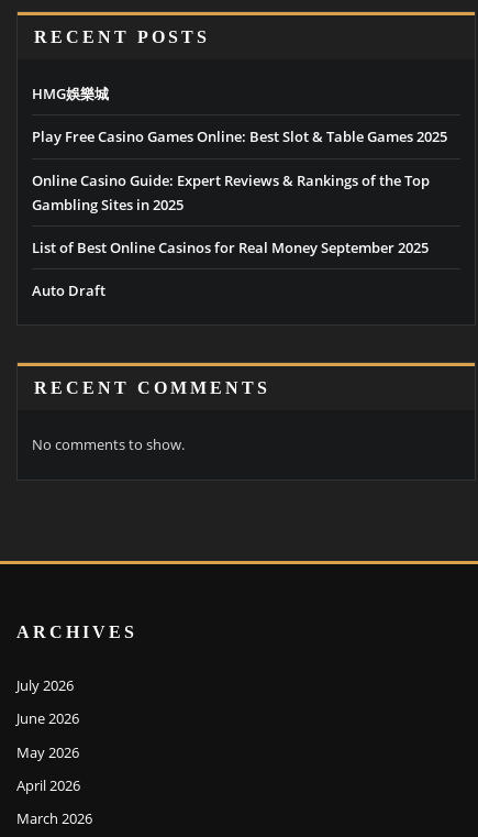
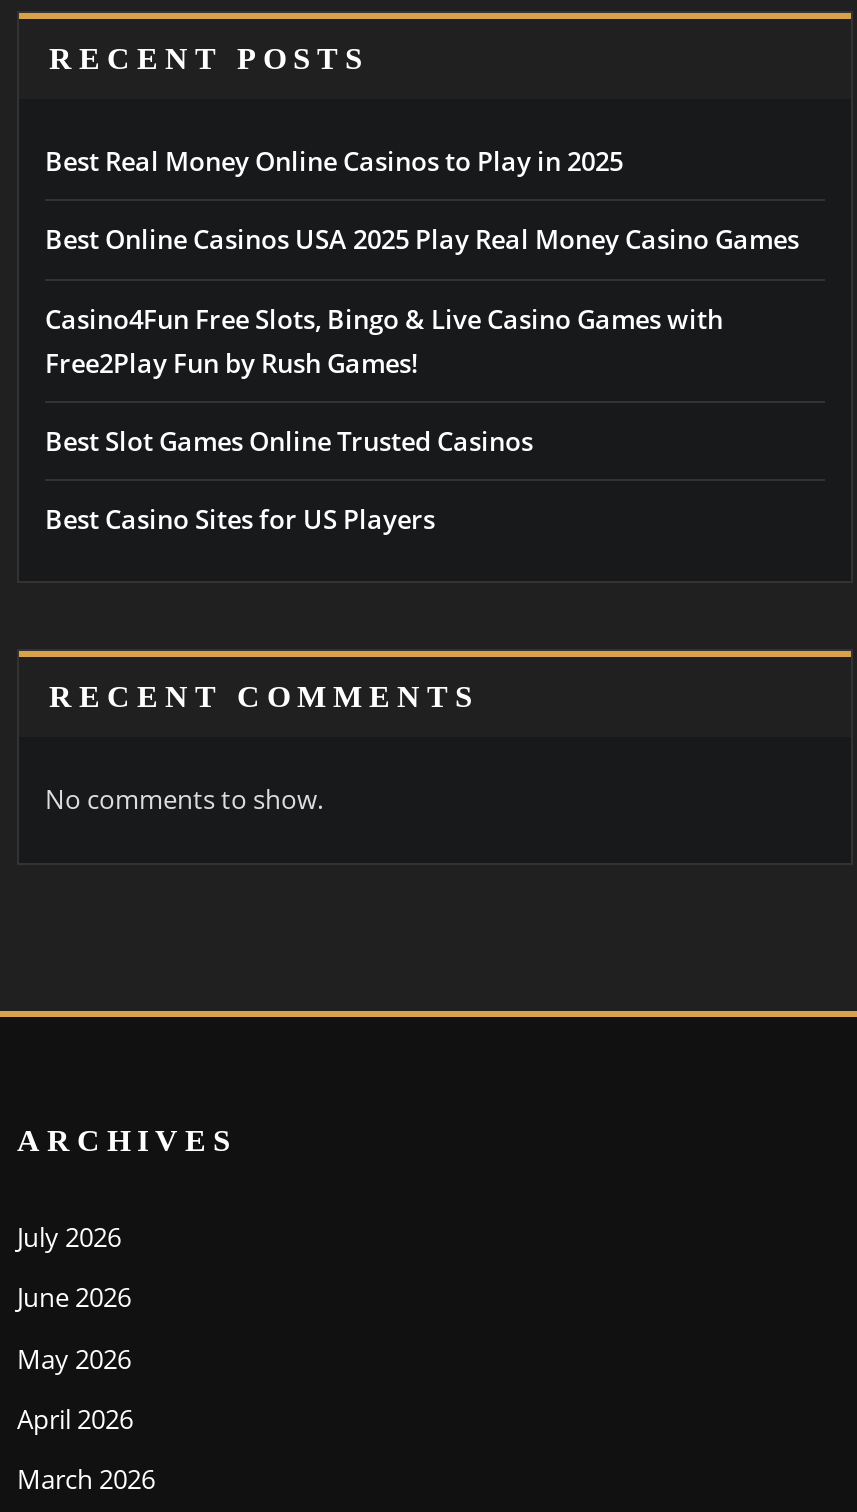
[32,84,109,104] HMG娛樂城 -> [45,143,623,179] Best Real Money Online Casinos to Play in 2025
[32,127,447,147] Play Free Casino Games Online: Best Slot & Table Games 2025 -> [45,222,799,258] Best Online Casinos USA 2025 Play Real Money Casino Games
[32,170,430,214] Online Casino Guide: Expert Reviews & Rankings of the Top | Gambling Sites in 2025 -> [45,300,723,380] Casino4Fun Free Slots, Bingo & Live Casino Games with | Free2Play Fun by Rush Games!
[32,237,429,257] List of Best Online Casinos for Real Money September 2025 -> [45,423,533,459] Best Slot Games Online Trusted Casinos
[32,281,105,300] Auto Draft -> [45,501,435,537] Best Casino Sites for US Players

